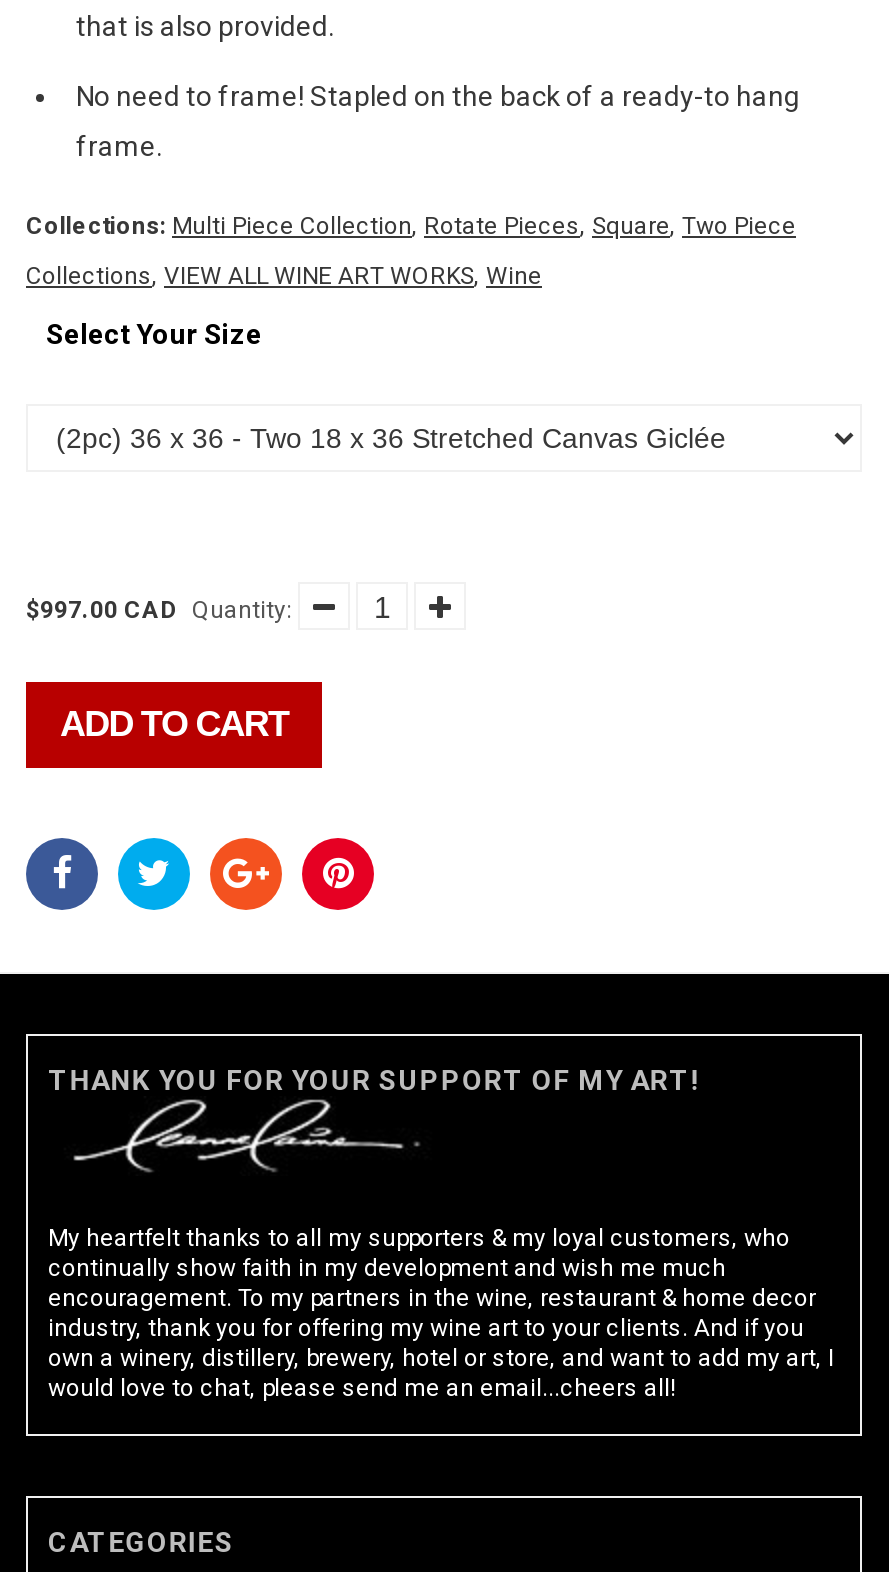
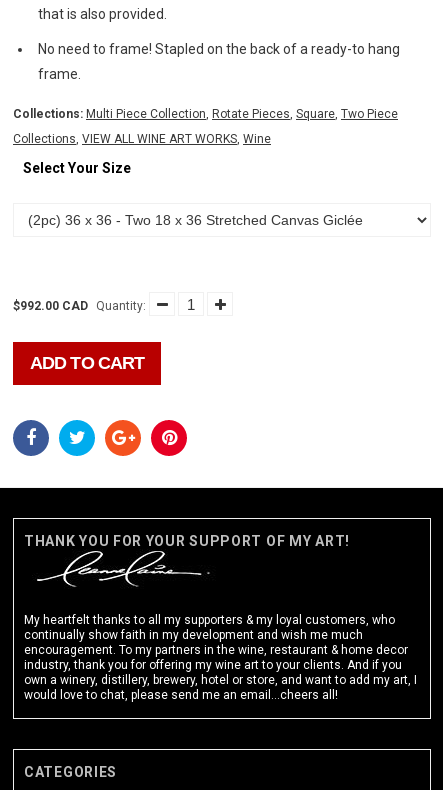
[26,596,292,624] $997.00 CAD Quantity: -> [13,299,146,313] $992.00 CAD Quantity:

